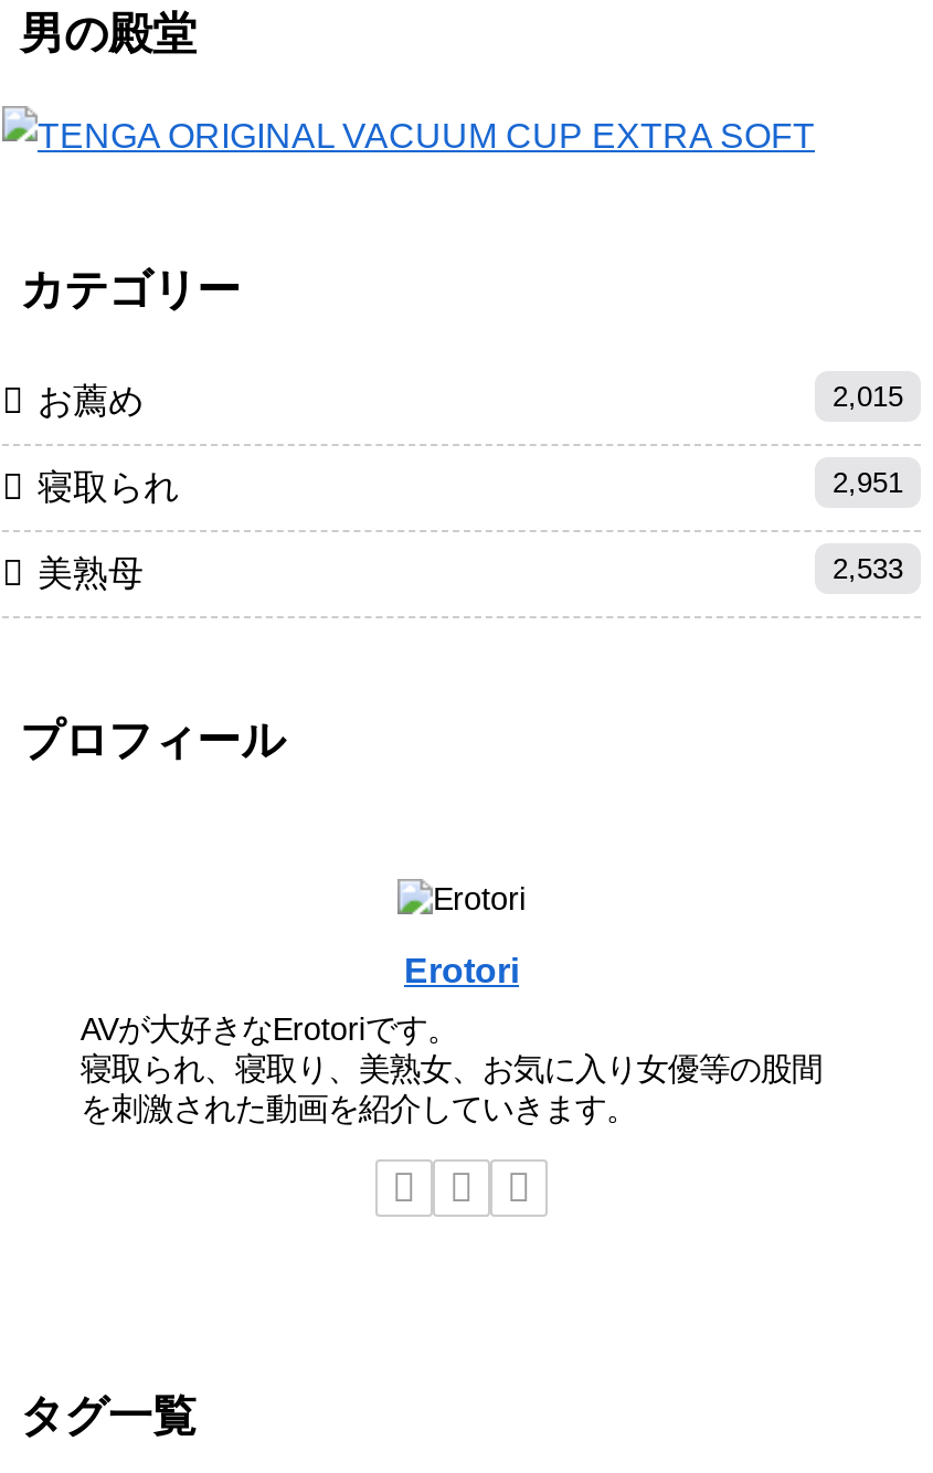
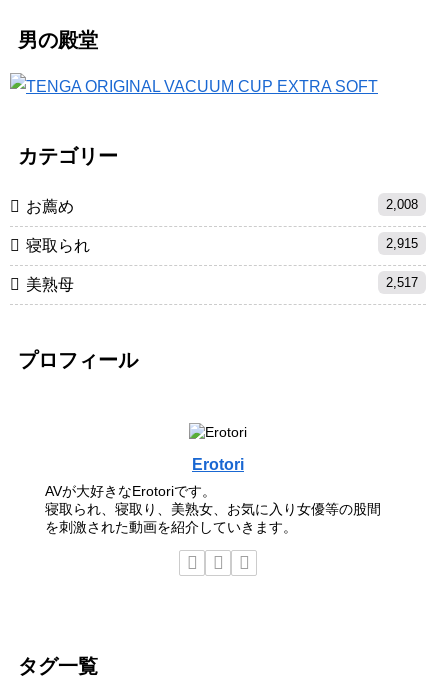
[833,379,903,413] 2,015 -> [386,197,418,212] 2,008
[833,466,903,499] 2,951 -> [386,236,418,251] 2,915
[833,552,903,585] 2,533 -> [386,275,418,290] 2,517

